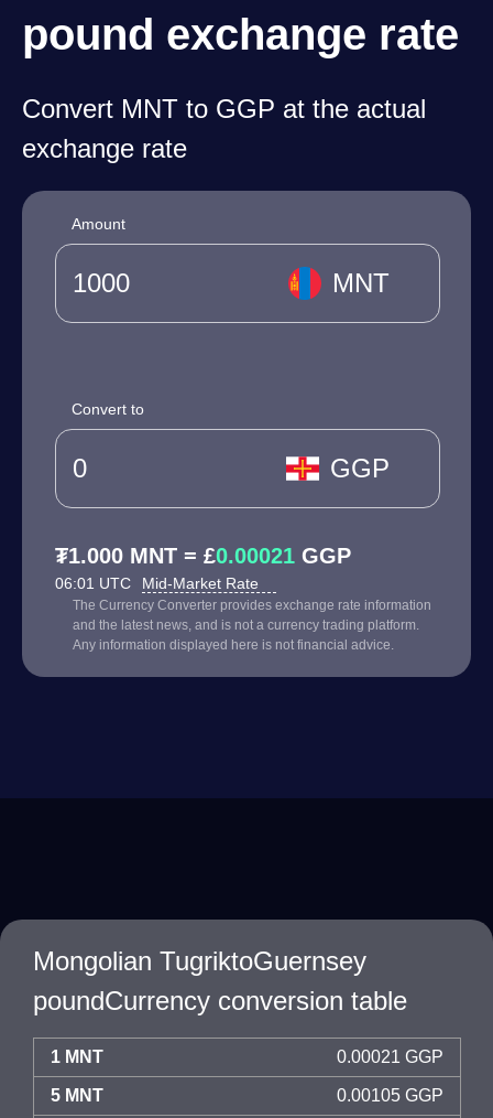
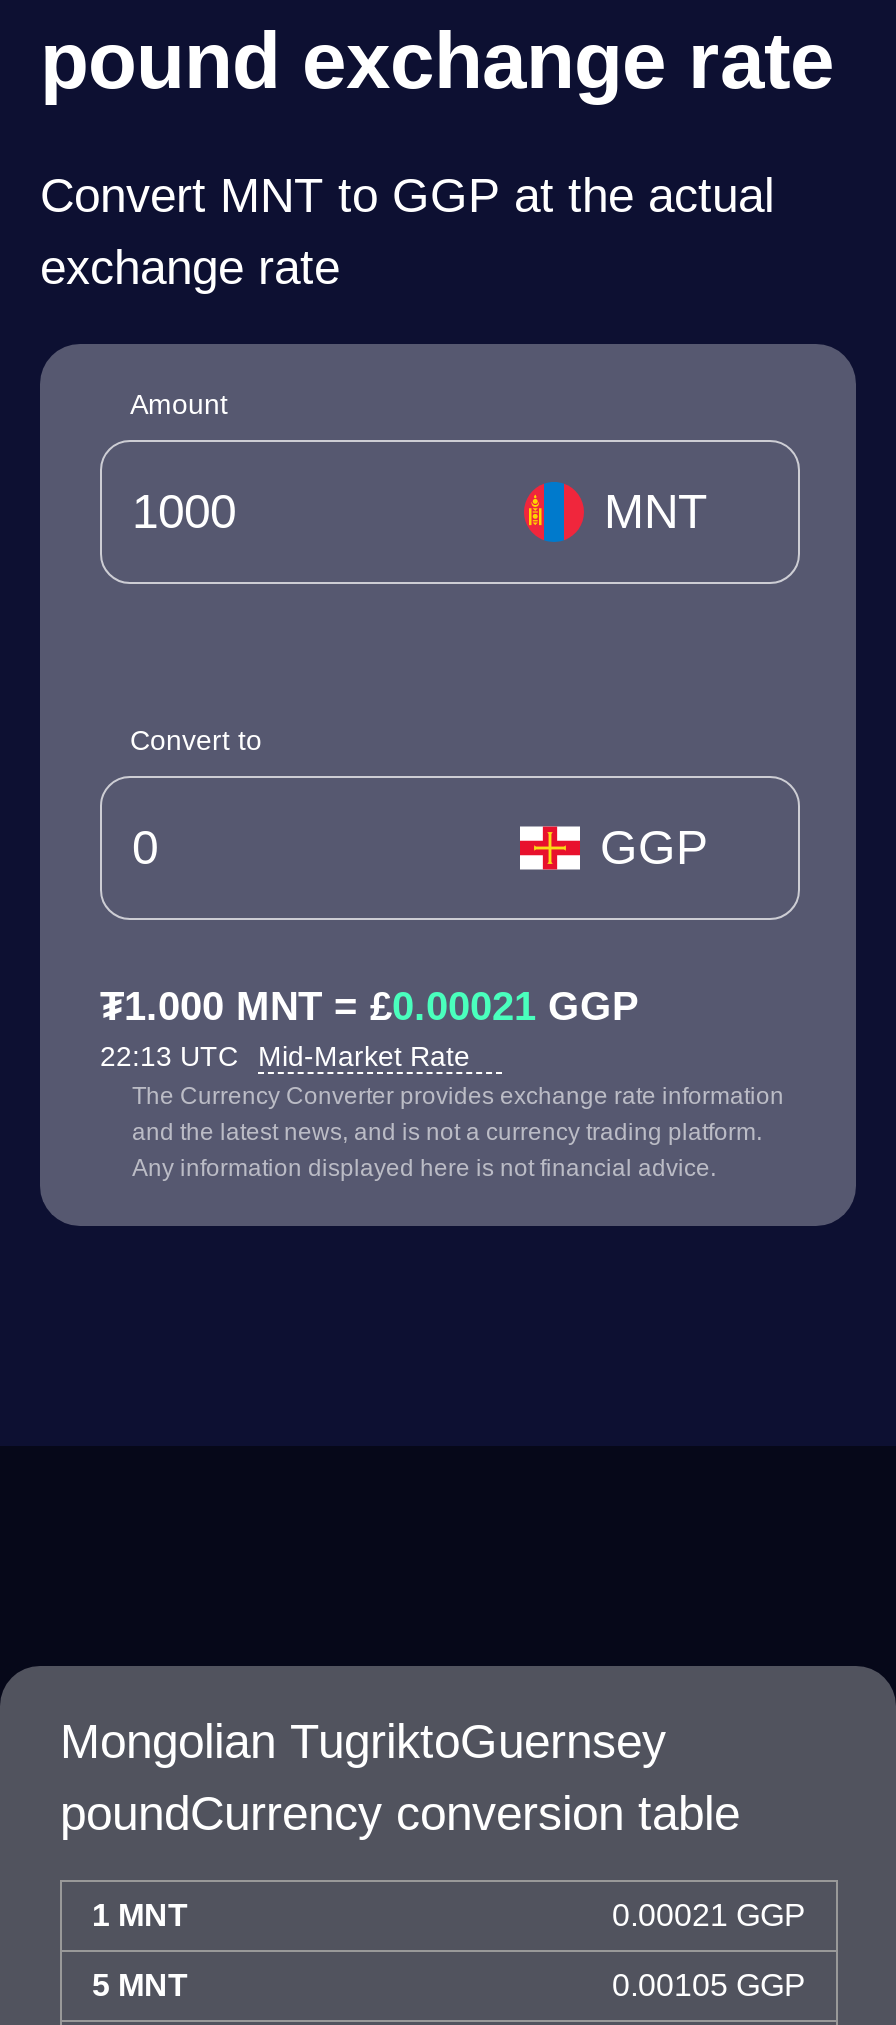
[55,574,263,592] 06:01 UTC Mid-Market Rate -> [100,1040,478,1072] 22:13 UTC Mid-Market Rate

